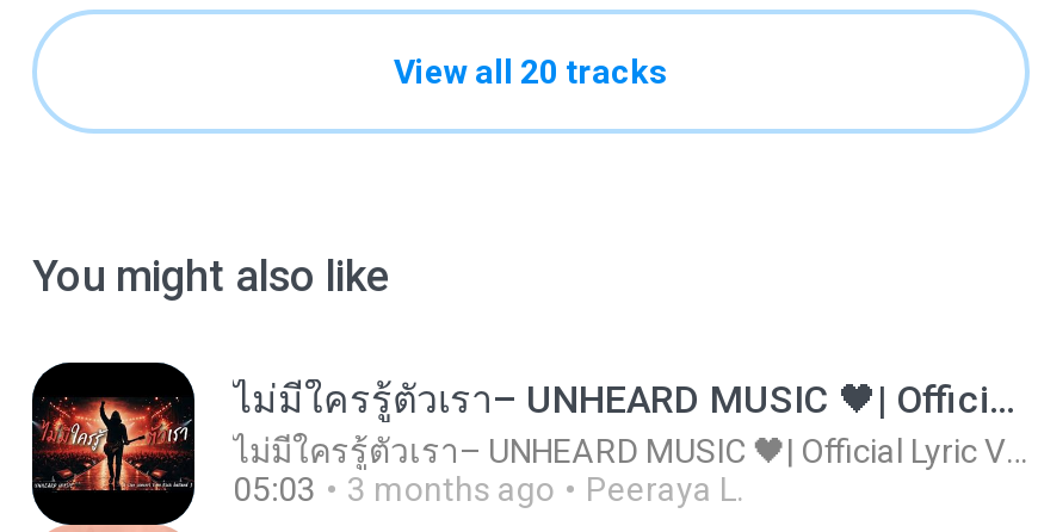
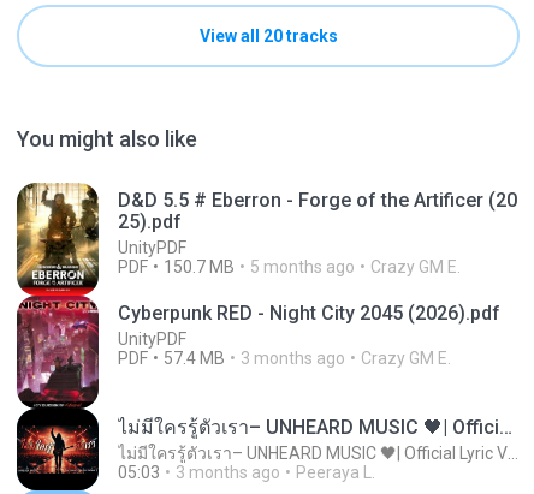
none -> [16,181,517,409] [image] | D&D 5.5 # Eberron - Forge of the Artificer (20 | 25).pdf | UnityPDF | PDF | 150.7 MB | 5 months ago | Crazy GM E. | Cyberpunk RED - Night City 2045 (2026).pdf | UnityPDF | PDF | 57.4 MB | 3 months ago | Crazy GM E.

